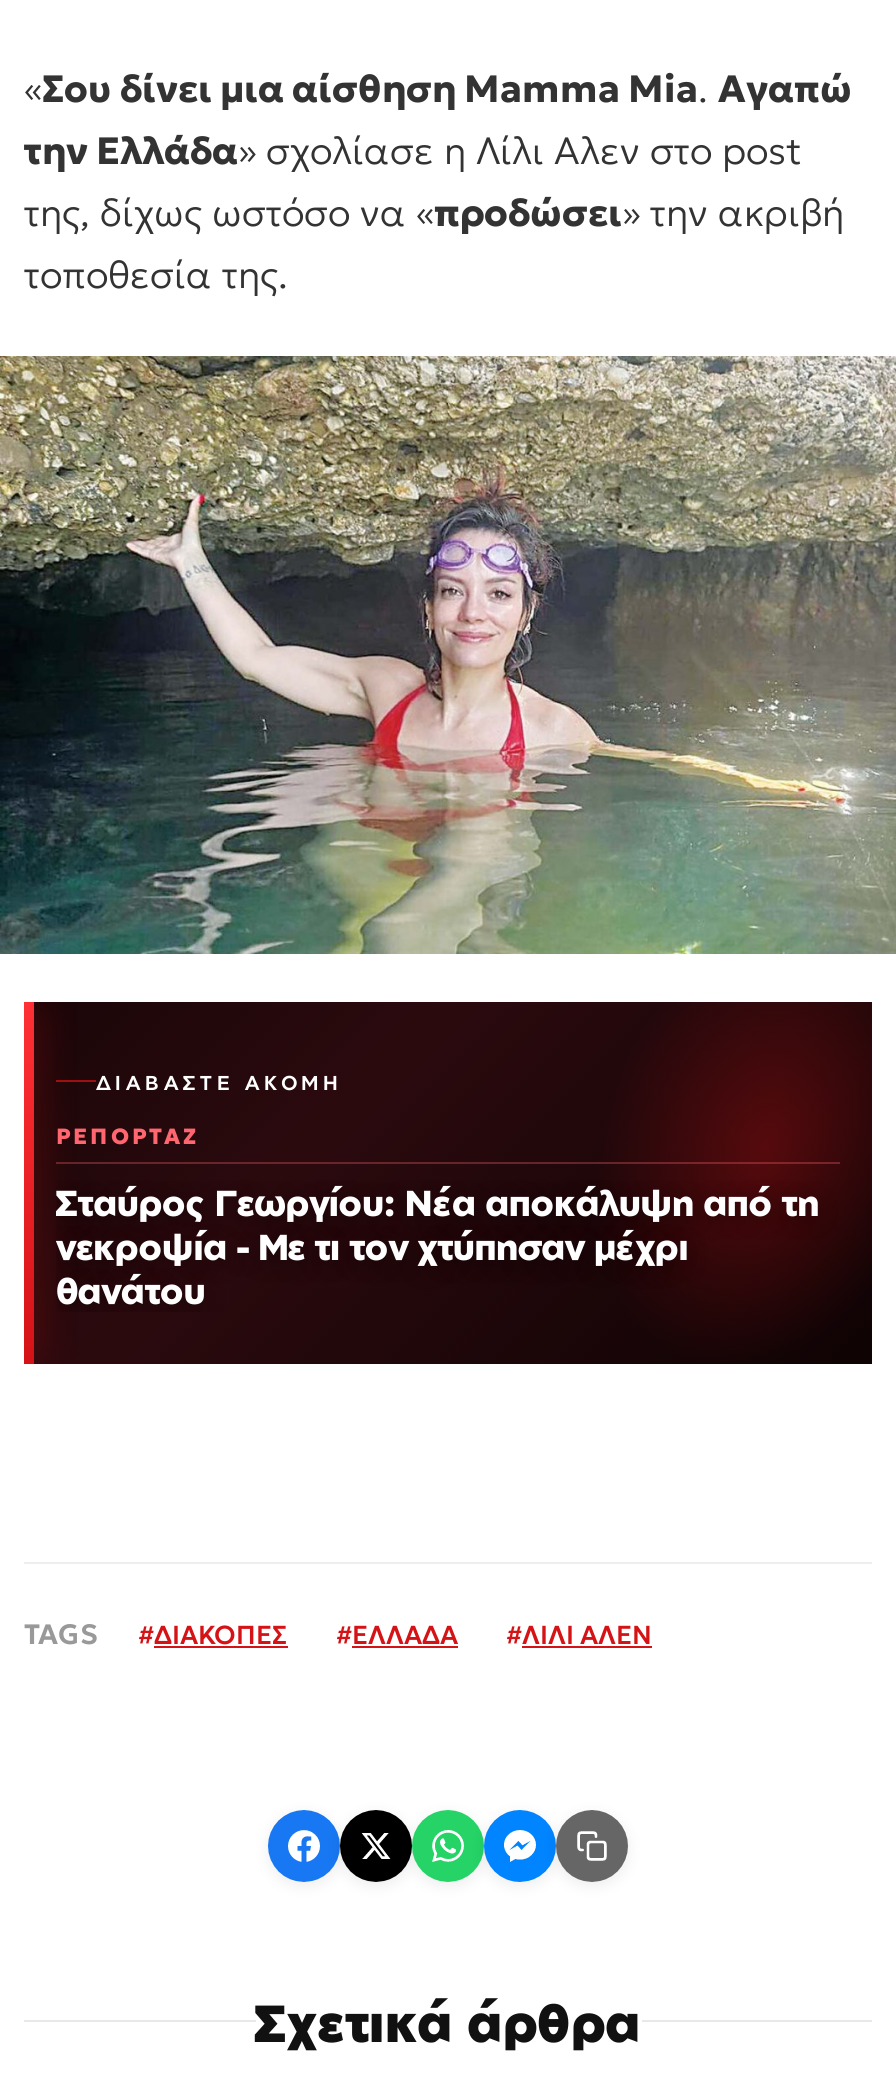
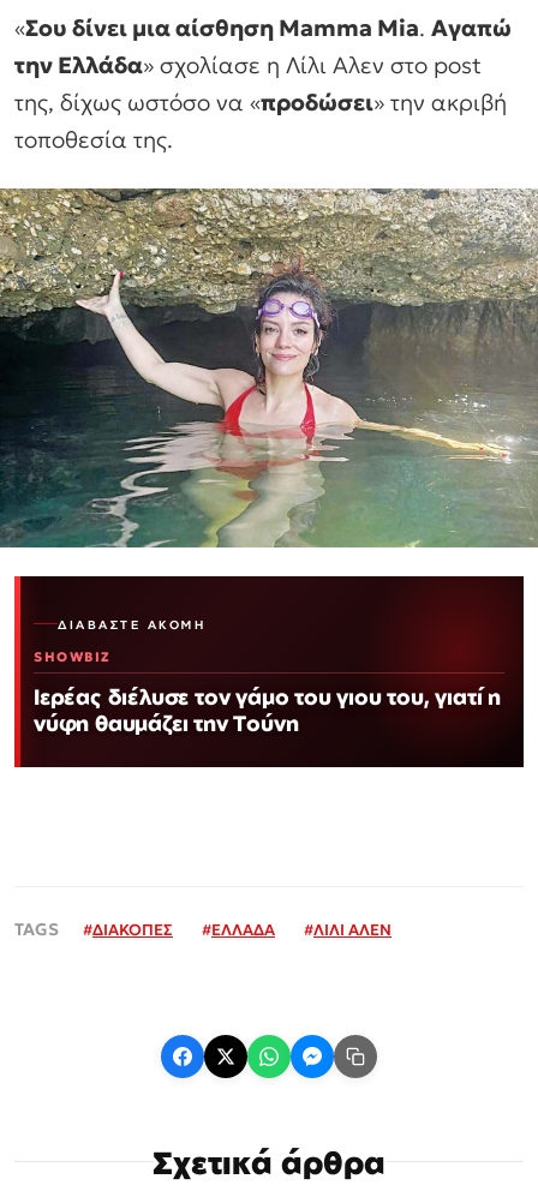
[56,1122,200,1150] ΡΕΠΟΡΤΑΖ -> [34,648,111,665] SHOWBIZ
[56,1180,819,1312] Σταύρος Γεωργίου: Νέα αποκάλυψη από τη | νεκροψία - Με τι τον χτύπησαν μέχρι | θανάτου -> [34,683,501,736] Ιερέας διέλυσε τον γάμο του γιου του, γιατί η | νύφη θαυμάζει την Τούνη

